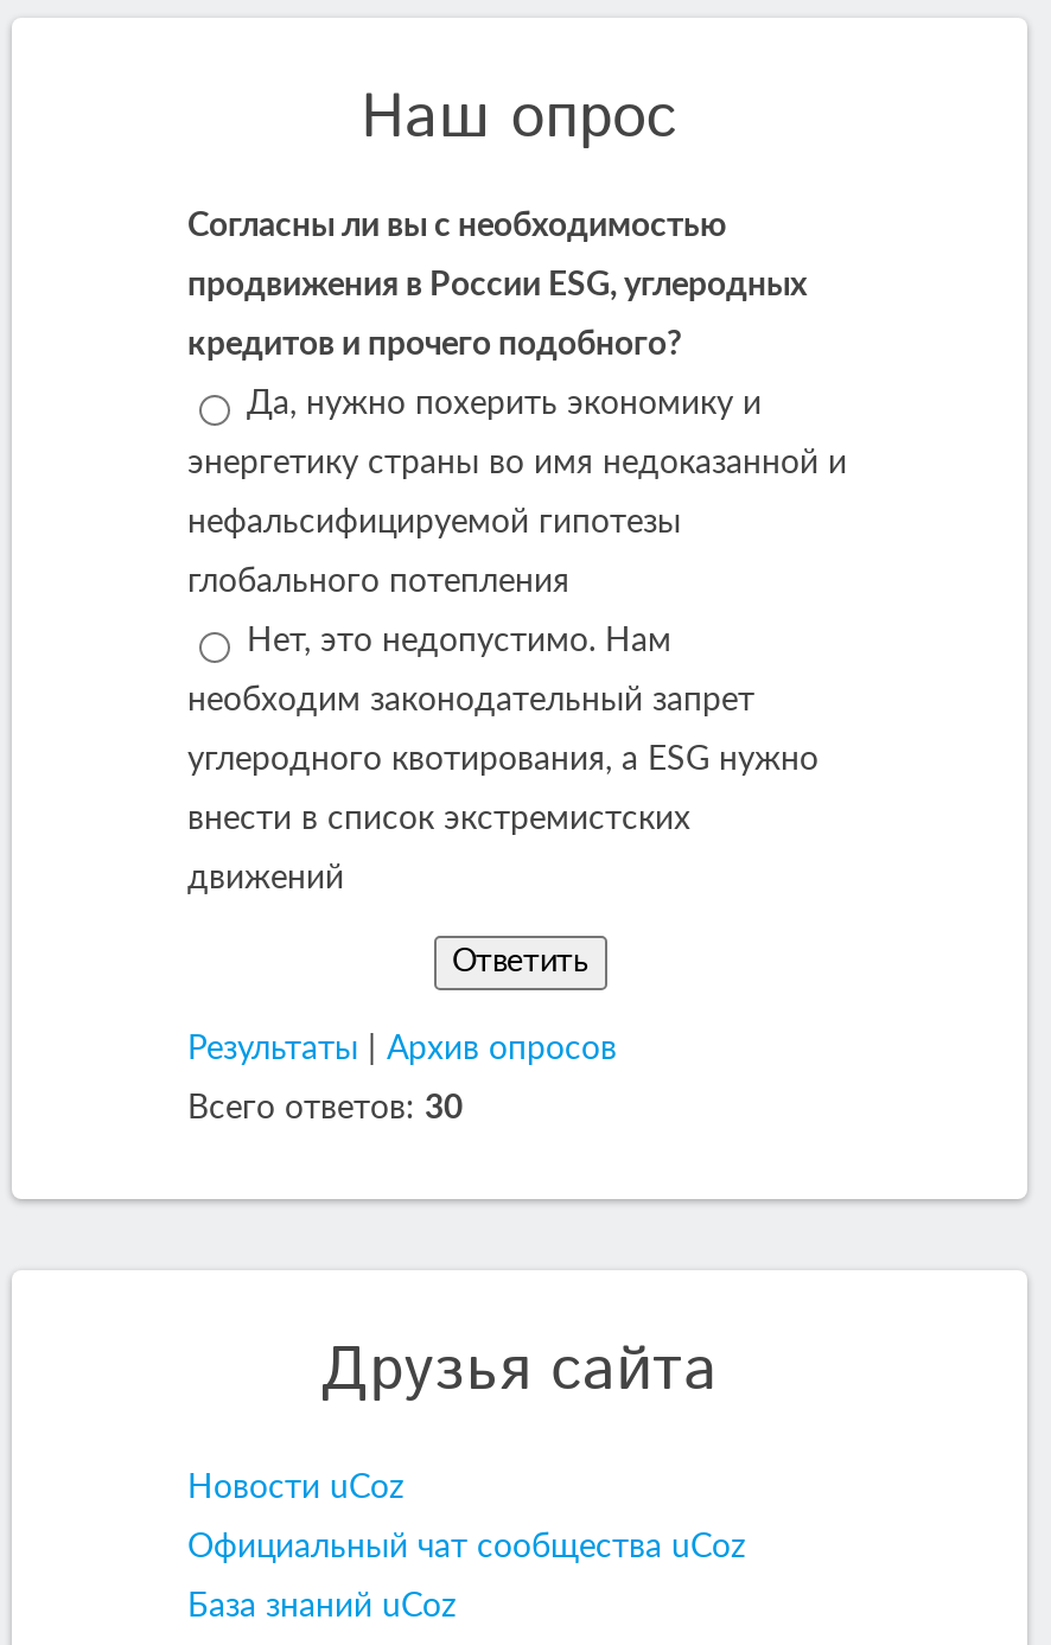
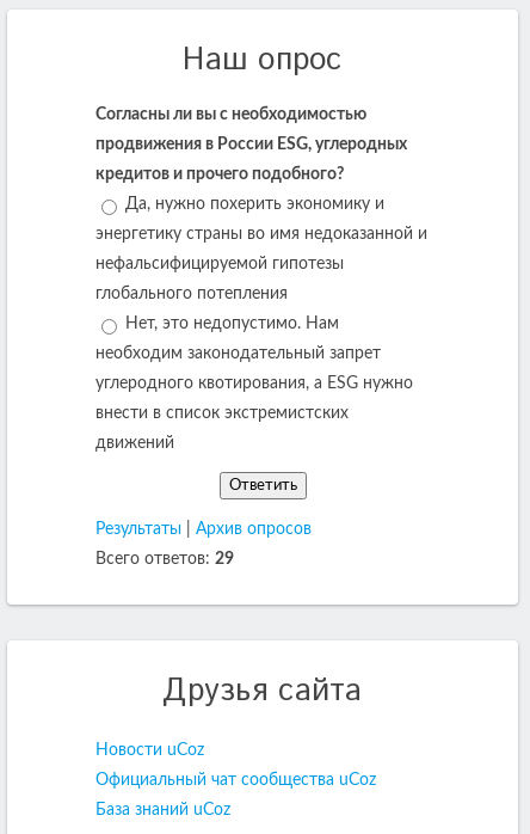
[187,1093,463,1126] Всего ответов: 30 -> [95,551,234,568] Всего ответов: 29

